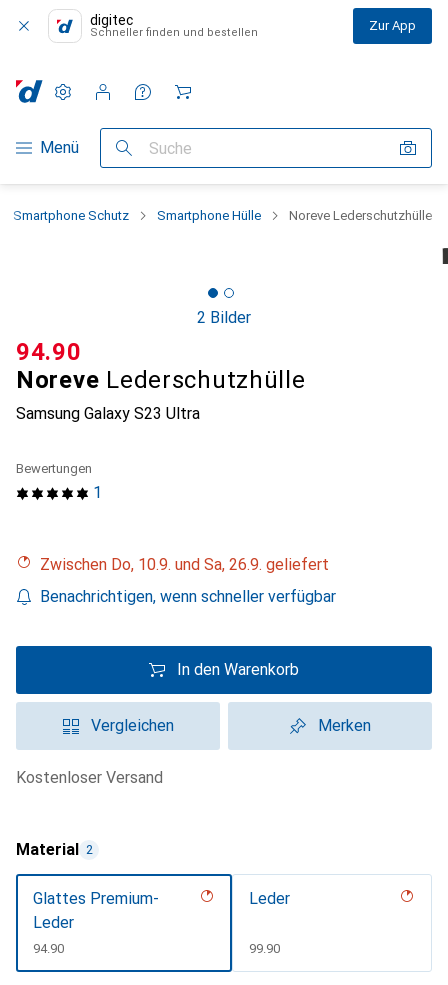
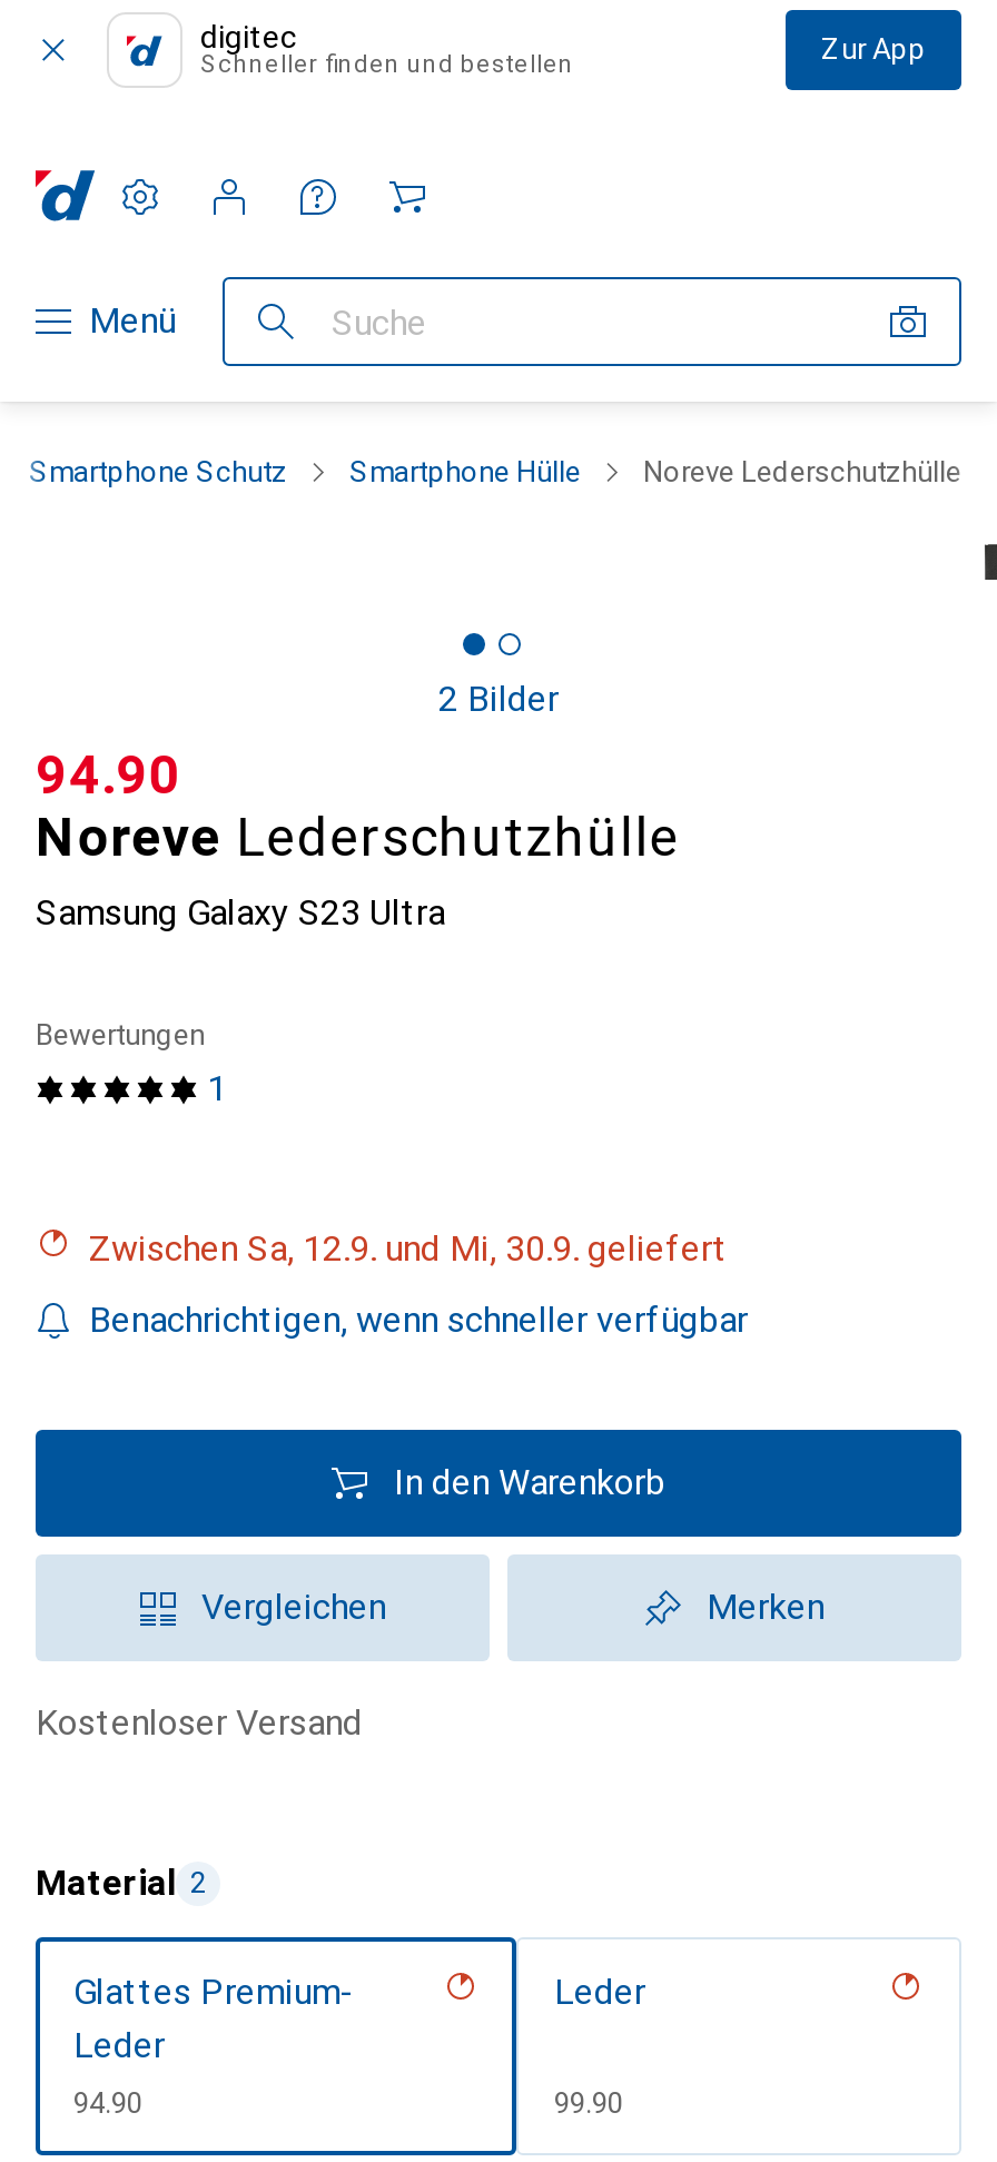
[50,555,329,574] Zwischen Do, 10.9. und Sa, 26.9. geliefert -> [111,1227,728,1270] Zwischen Sa, 12.9. und Mi, 30.9. geliefert

